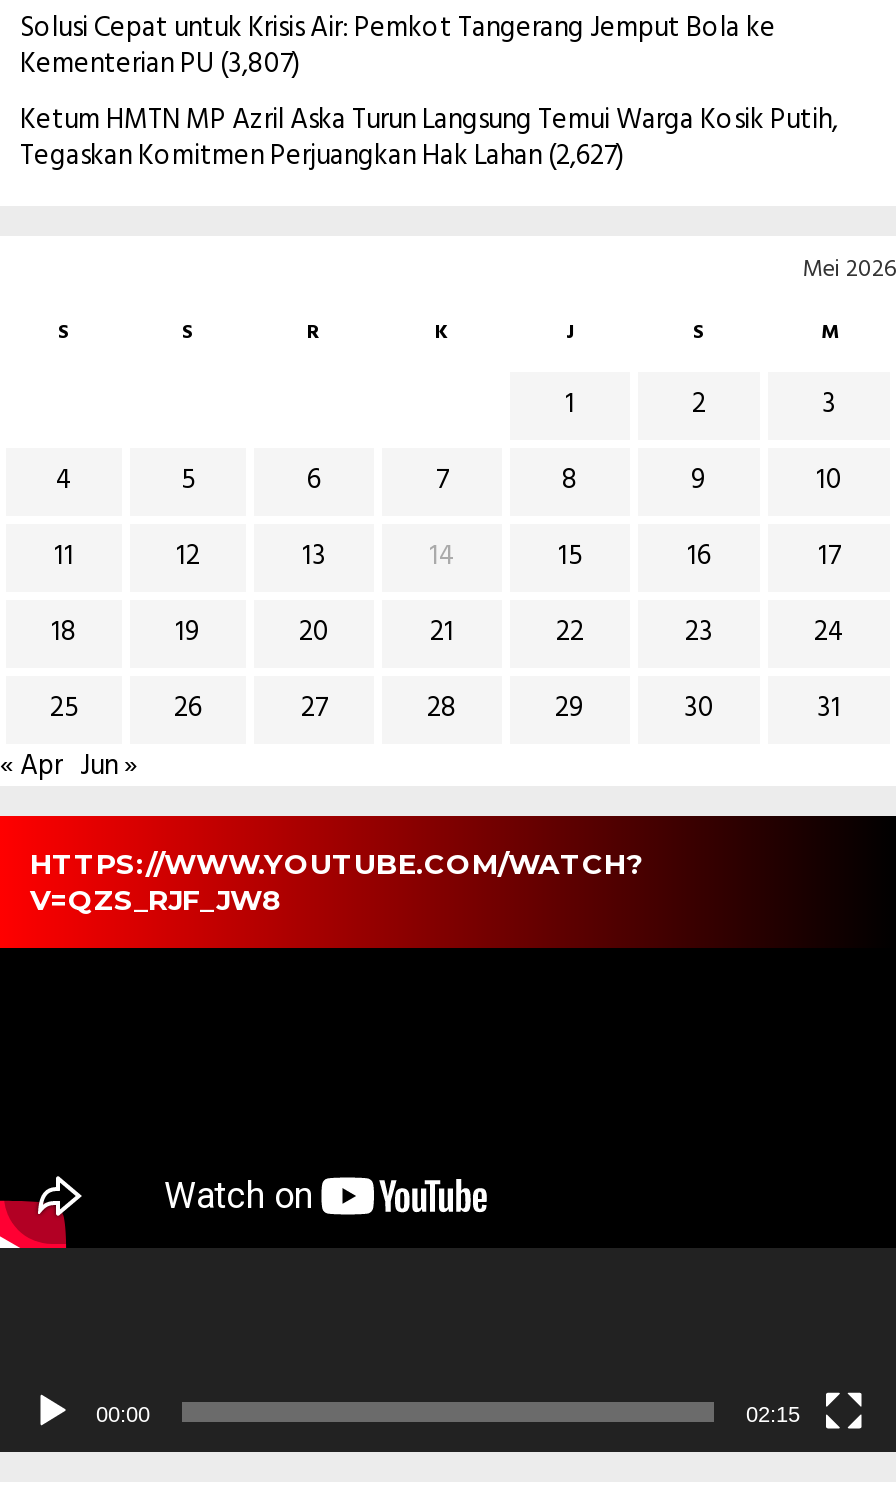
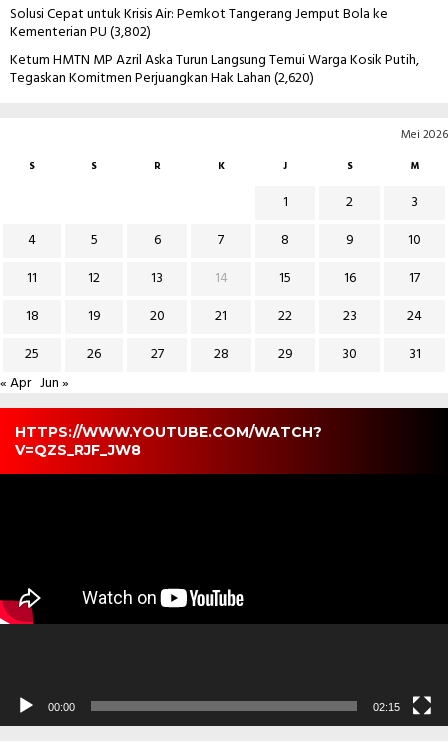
[20,43,300,89] Kementerian PU (3,807) -> [10,21,151,44] Kementerian PU (3,802)
[20,135,624,181] Tegaskan Komitmen Perjuangkan Hak Lahan (2,627) -> [10,67,314,90] Tegaskan Komitmen Perjuangkan Hak Lahan (2,620)

